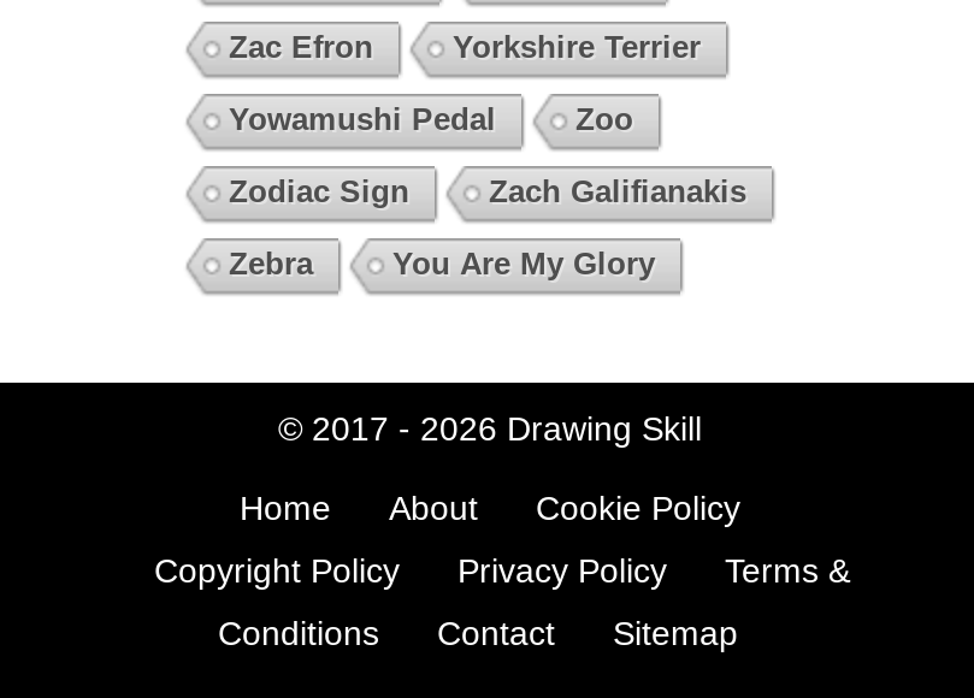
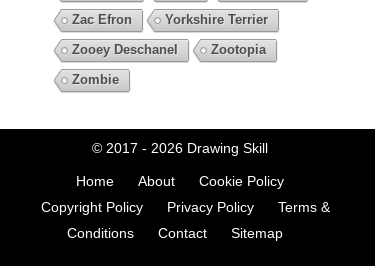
[229,101,746,282] Yowamushi Pedal | Zoo | Zodiac Sign | Zach Galifianakis | Zebra | You Are My Glory -> [71,42,265,87] Zooey Deschanel | Zootopia | Zombie

